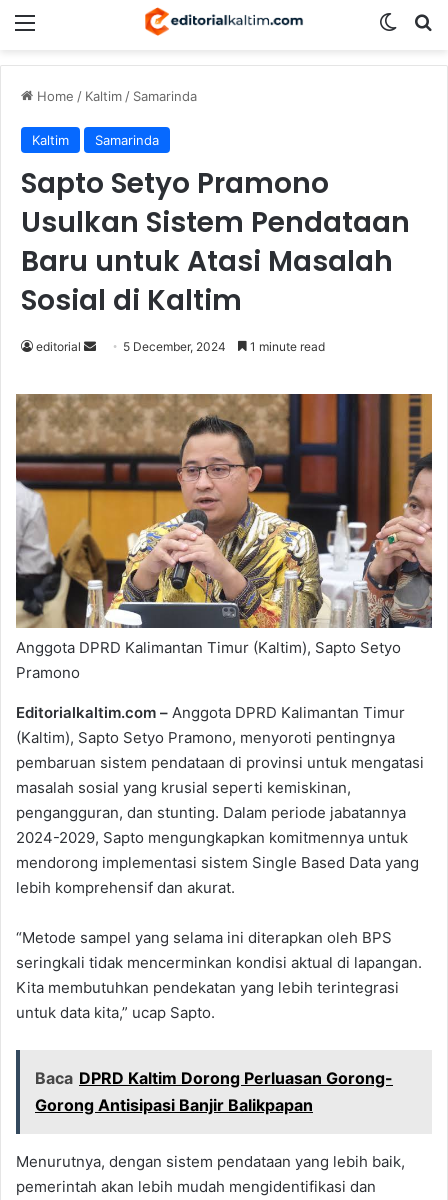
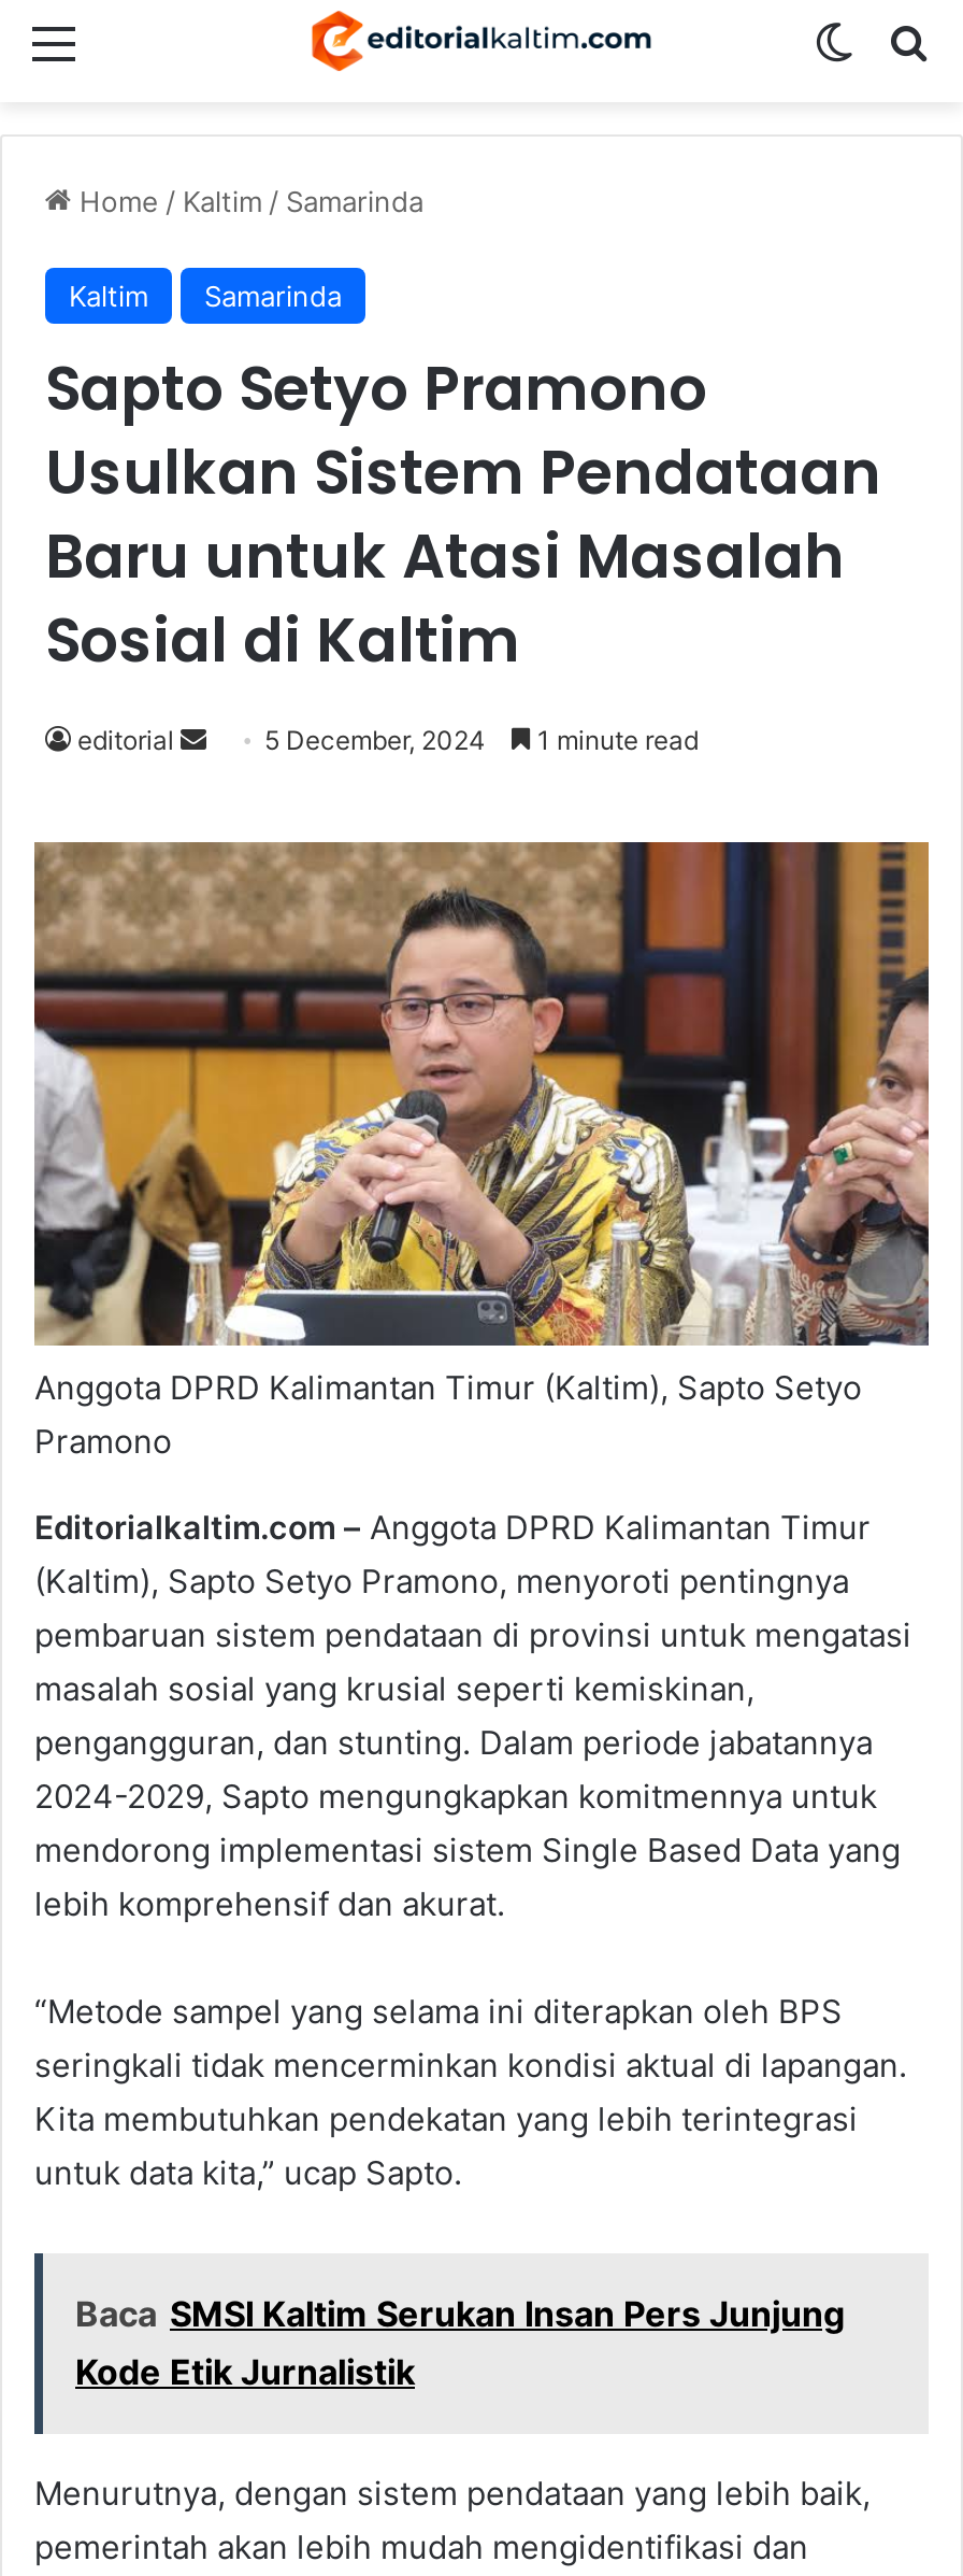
[35,1068,393,1115] Baca DPRD Kaltim Dorong Perluasan Gorong- | Gorong Antisipasi Banjir Balikpapan -> [75,2292,845,2393] Baca SMSI Kaltim Serukan Insan Pers Junjung | Kode Etik Jurnalistik

